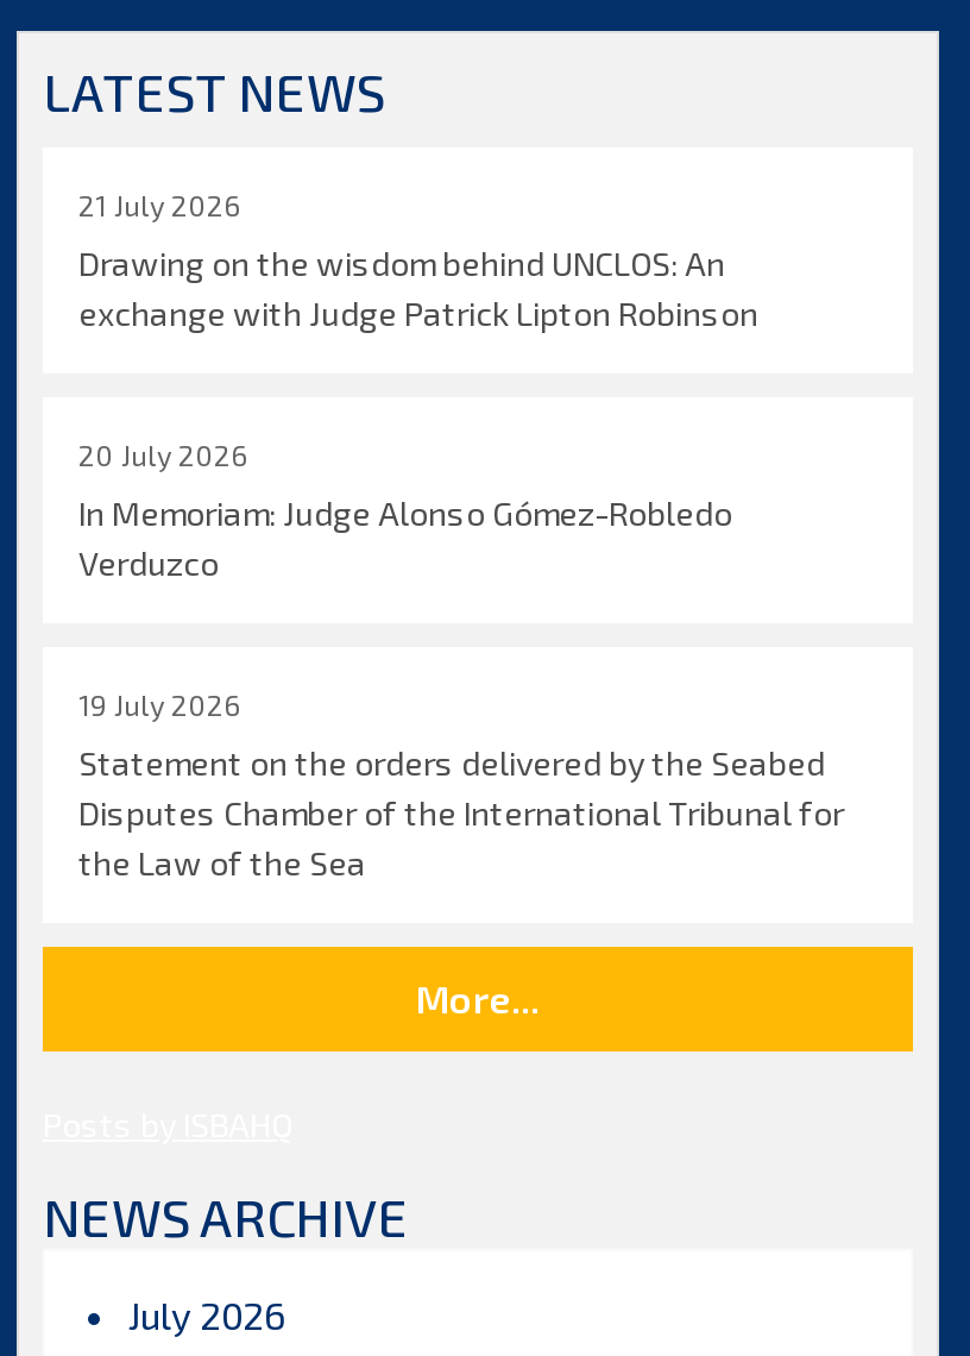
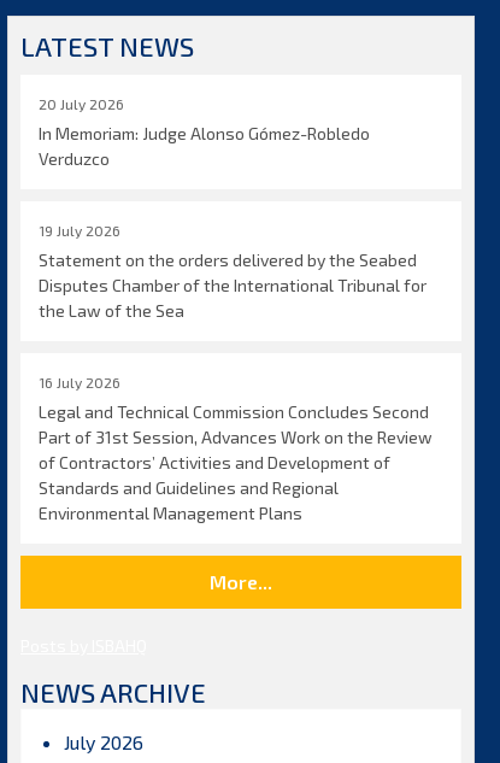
[78,188,758,333] 21 July 2026 | Drawing on the wisdom behind UNCLOS: An | exchange with Judge Patrick Lipton Robinson -> none
moved [78,438,844,883] -> [39,95,427,321]: 20 July 2026 | In Memoriam: Judge Alonso Gómez-Robledo | Verduzco | 19 July 2026 | Statement on the orders delivered by the Seabed | Disputes Chamber of the International Tribunal for | the Law of the Sea
none -> [39,374,433,523] 16 July 2026 | Legal and Technical Commission Concludes Second | Part of 31st Session, Advances Work on the Review | of Contractors’ Activities and Development of | Standards and Guidelines and Regional | Environmental Management Plans

